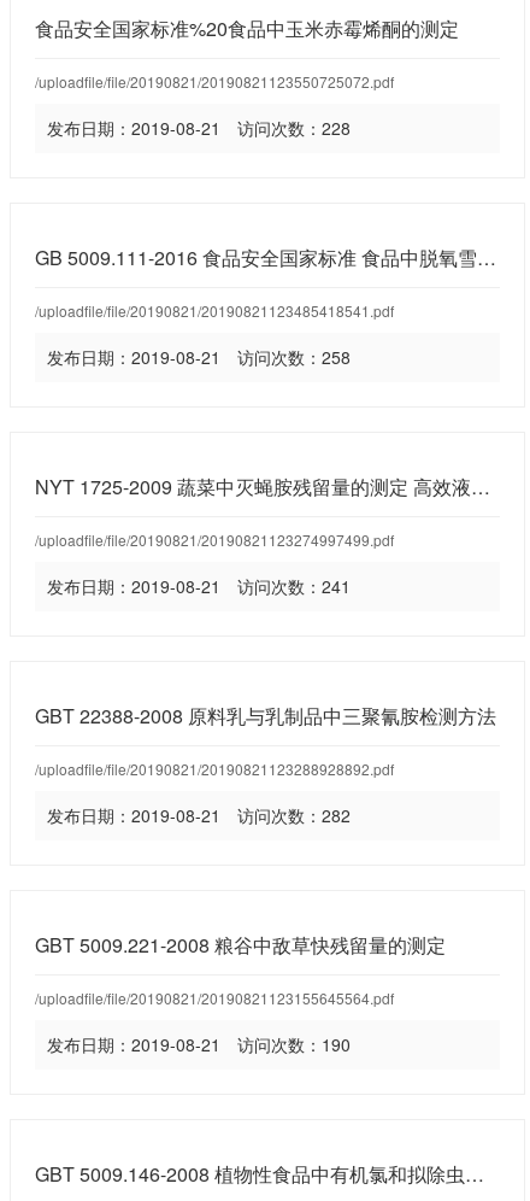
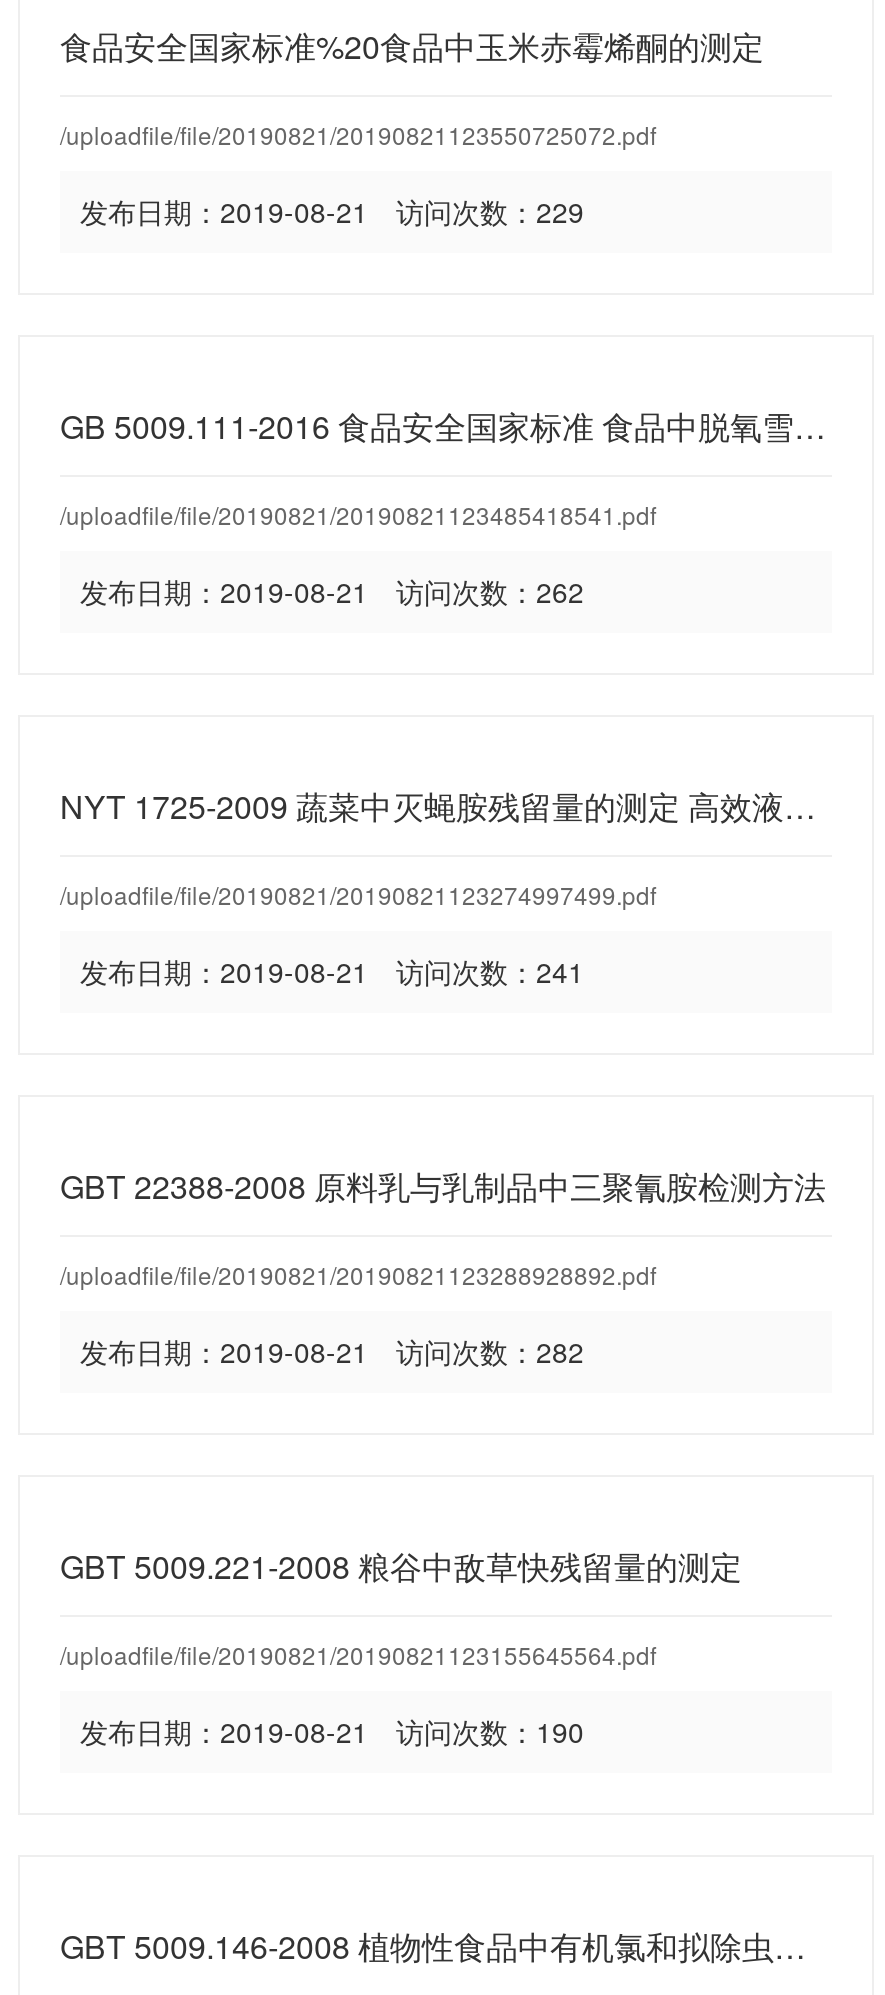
[47,116,351,140] 发布日期：2019-08-21 访问次数：228 -> [80,191,584,231] 发布日期：2019-08-21 访问次数：229
[47,345,351,369] 发布日期：2019-08-21 访问次数：258 -> [80,571,584,611] 发布日期：2019-08-21 访问次数：262

